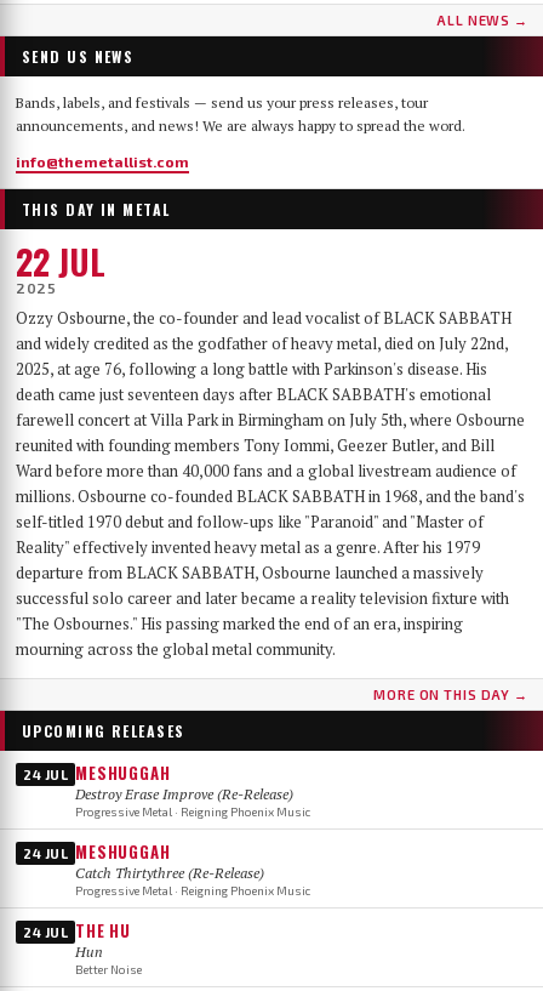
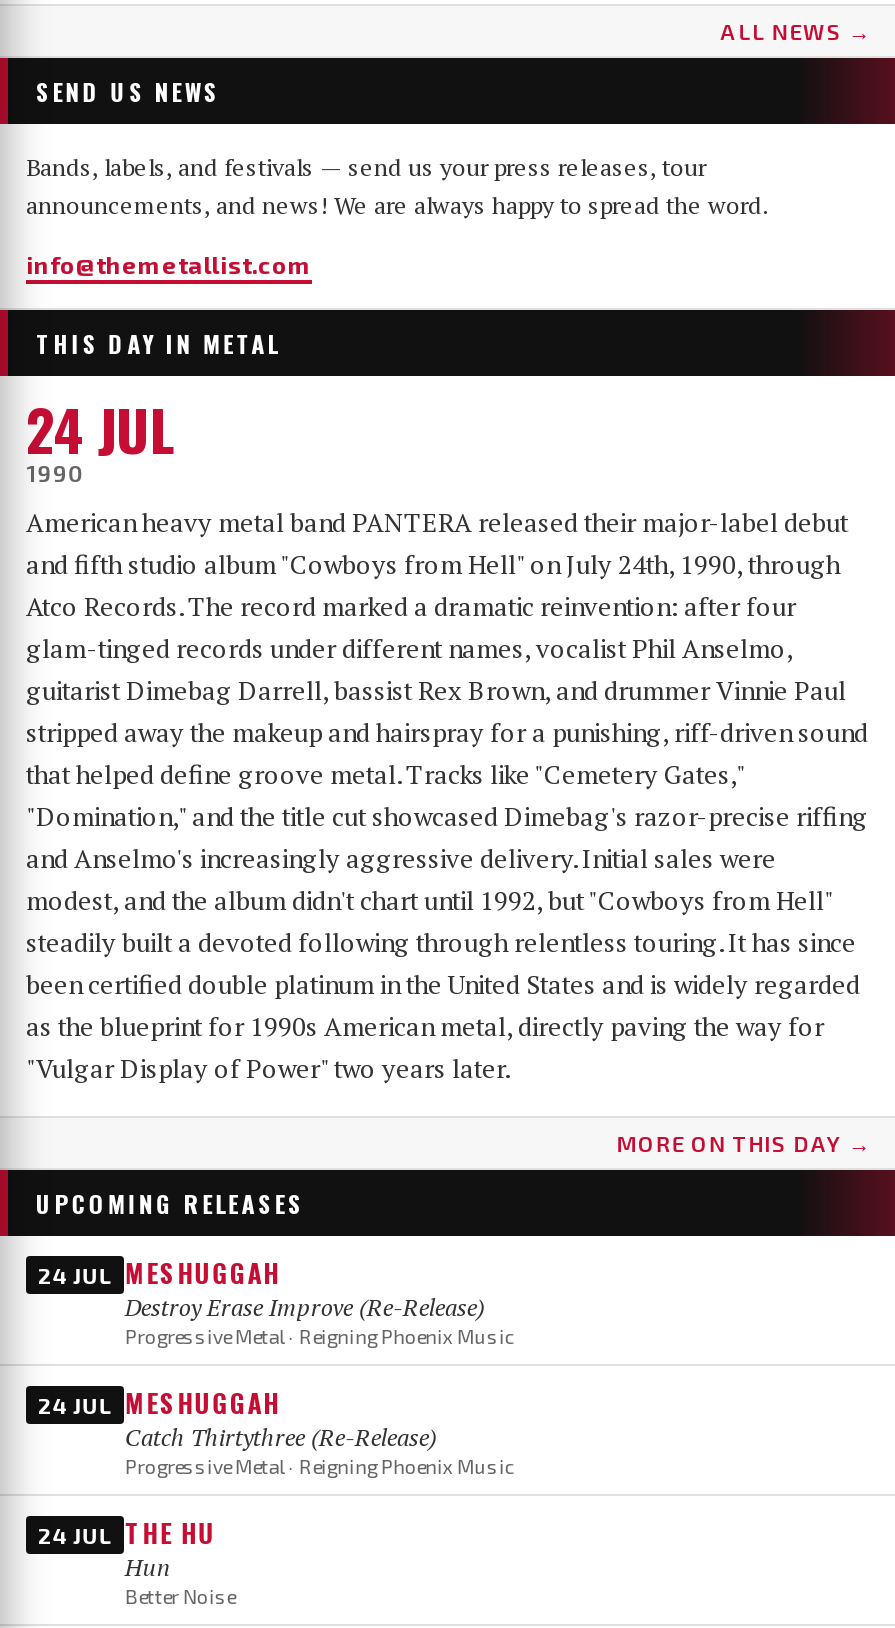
[16,237,105,296] 22 JUL | 2025 -> [26,388,176,486] 24 JUL | 1990
[16,307,525,660] Ozzy Osbourne, the co-founder and lead vocalist of BLACK SABBATH | and widely credited as the godfather of heavy metal, died on July 22nd, | 2025, at age 76, following a long battle with Parkinson's disease. His | death came just seventeen days after BLACK SABBATH's emotional | farewell concert at Villa Park in Birmingham on July 5th, where Osbourne | reunited with founding members Tony Iommi, Geezer Butler, and Bill | Ward before more than 40,000 fans and a global livestream audience of | millions. Osbourne co-founded BLACK SABBATH in 1968, and the band's | self-titled 1970 debut and follow-ups like "Paranoid" and "Master of | Reality" effectively invented heavy metal as a genre. After his 1979 | departure from BLACK SABBATH, Osbourne launched a massively | successful solo career and later became a reality television fixture with | "The Osbournes." His passing marked the end of an era, inspiring | mourning across the global metal community. -> [26,504,868,1086] American heavy metal band PANTERA released their major-label debut | and fifth studio album "Cowboys from Hell" on July 24th, 1990, through | Atco Records. The record marked a dramatic reinvention: after four | glam-tinged records under different names, vocalist Phil Anselmo, | guitarist Dimebag Darrell, bassist Rex Brown, and drummer Vinnie Paul | stripped away the makeup and hairspray for a punishing, riff-driven sound | that helped define groove metal. Tracks like "Cemetery Gates," | "Domination," and the title cut showcased Dimebag's razor-precise riffing | and Anselmo's increasingly aggressive delivery. Initial sales were | modest, and the album didn't chart until 1992, but "Cowboys from Hell" | steadily built a devoted following through relentless touring. It has since | been certified double platinum in the United States and is widely regarded | as the blueprint for 1990s American metal, directly paving the way for | "Vulgar Display of Power" two years later.

